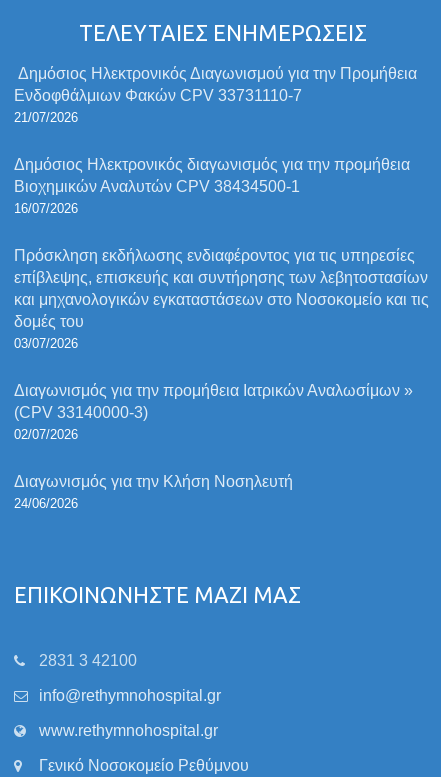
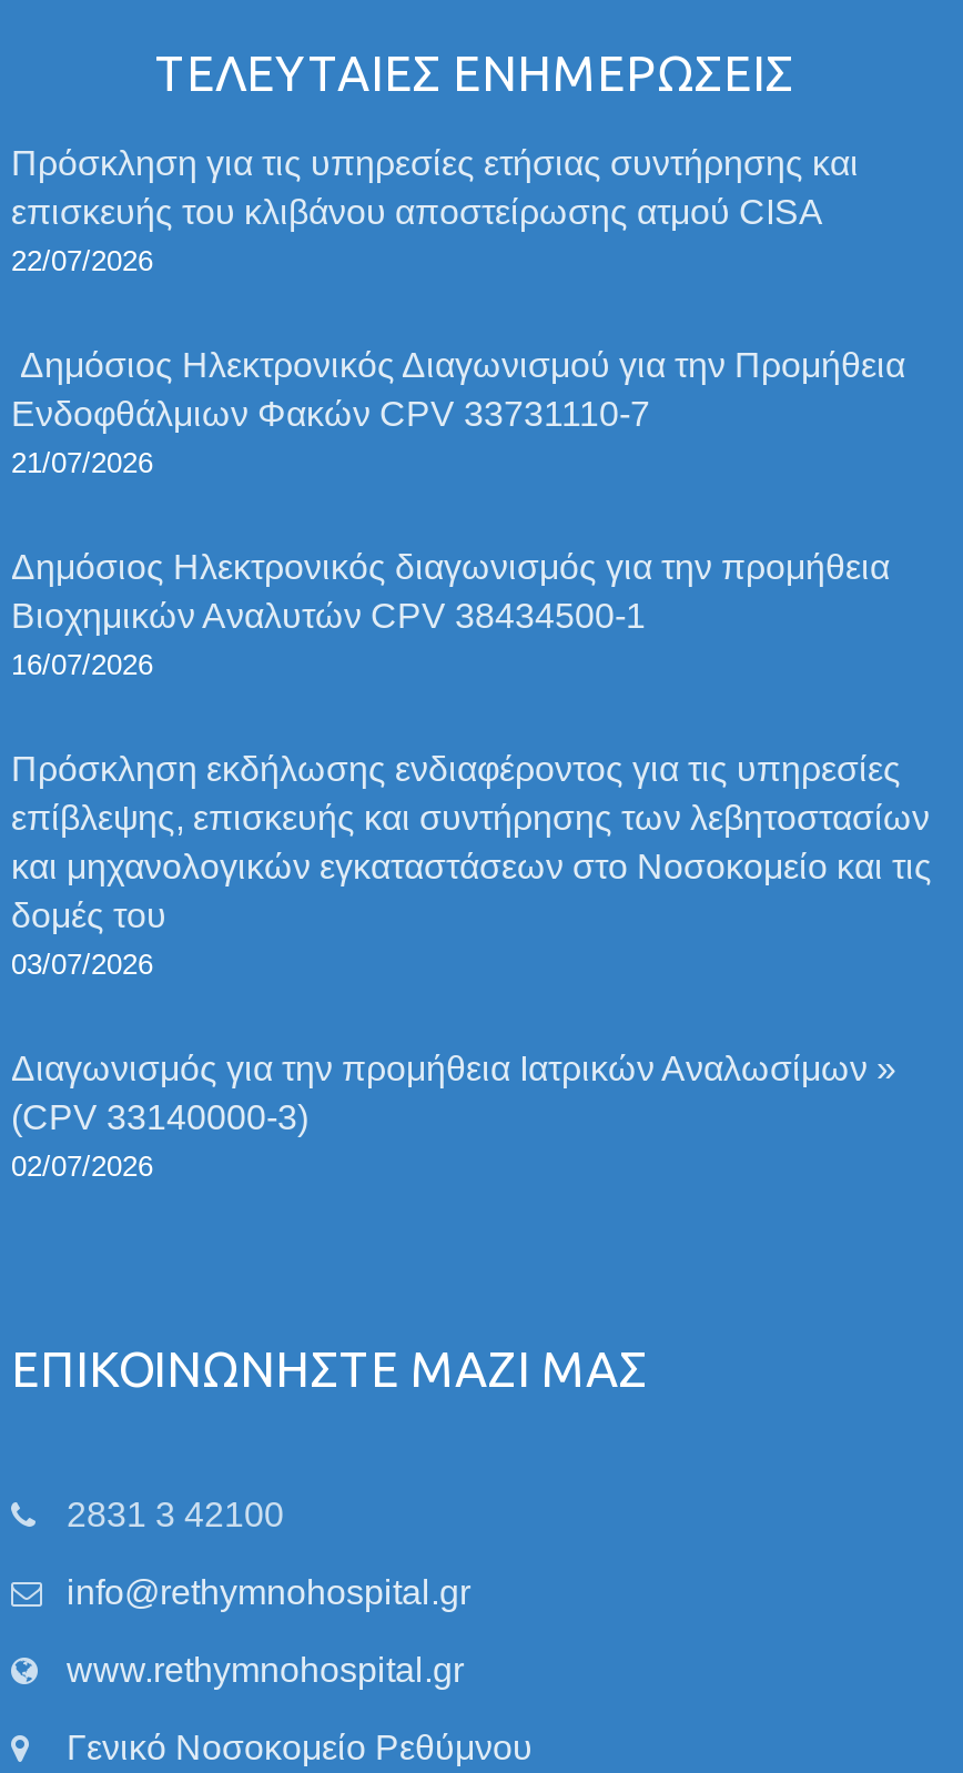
none -> [11,144,859,277] Πρόσκληση για τις υπηρεσίες ετήσιας συντήρησης και | επισκευής του κλιβάνου αποστείρωσης ατμού CISA | 22/07/2026
moved [14,65,429,442] -> [11,346,932,1183]: Δημόσιος Ηλεκτρονικός Διαγωνισμού για την Προμήθεια | Ενδοφθάλμιων Φακών CPV 33731110-7 | 21/07/2026 | ... | (CPV 33140000-3) | 02/07/2026
[14,473,293,511] Διαγωνισμός για την Κλήση Νοσηλευτή | 24/06/2026 -> none

